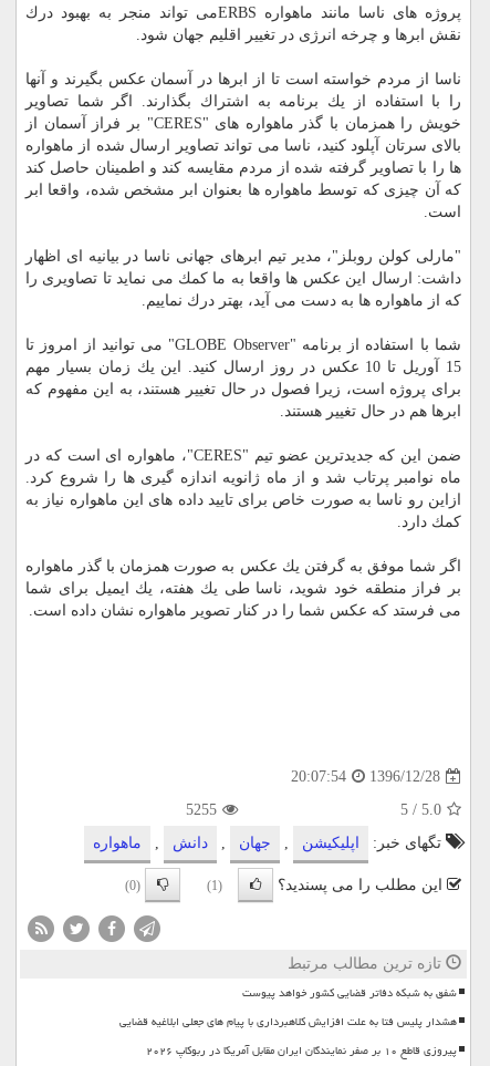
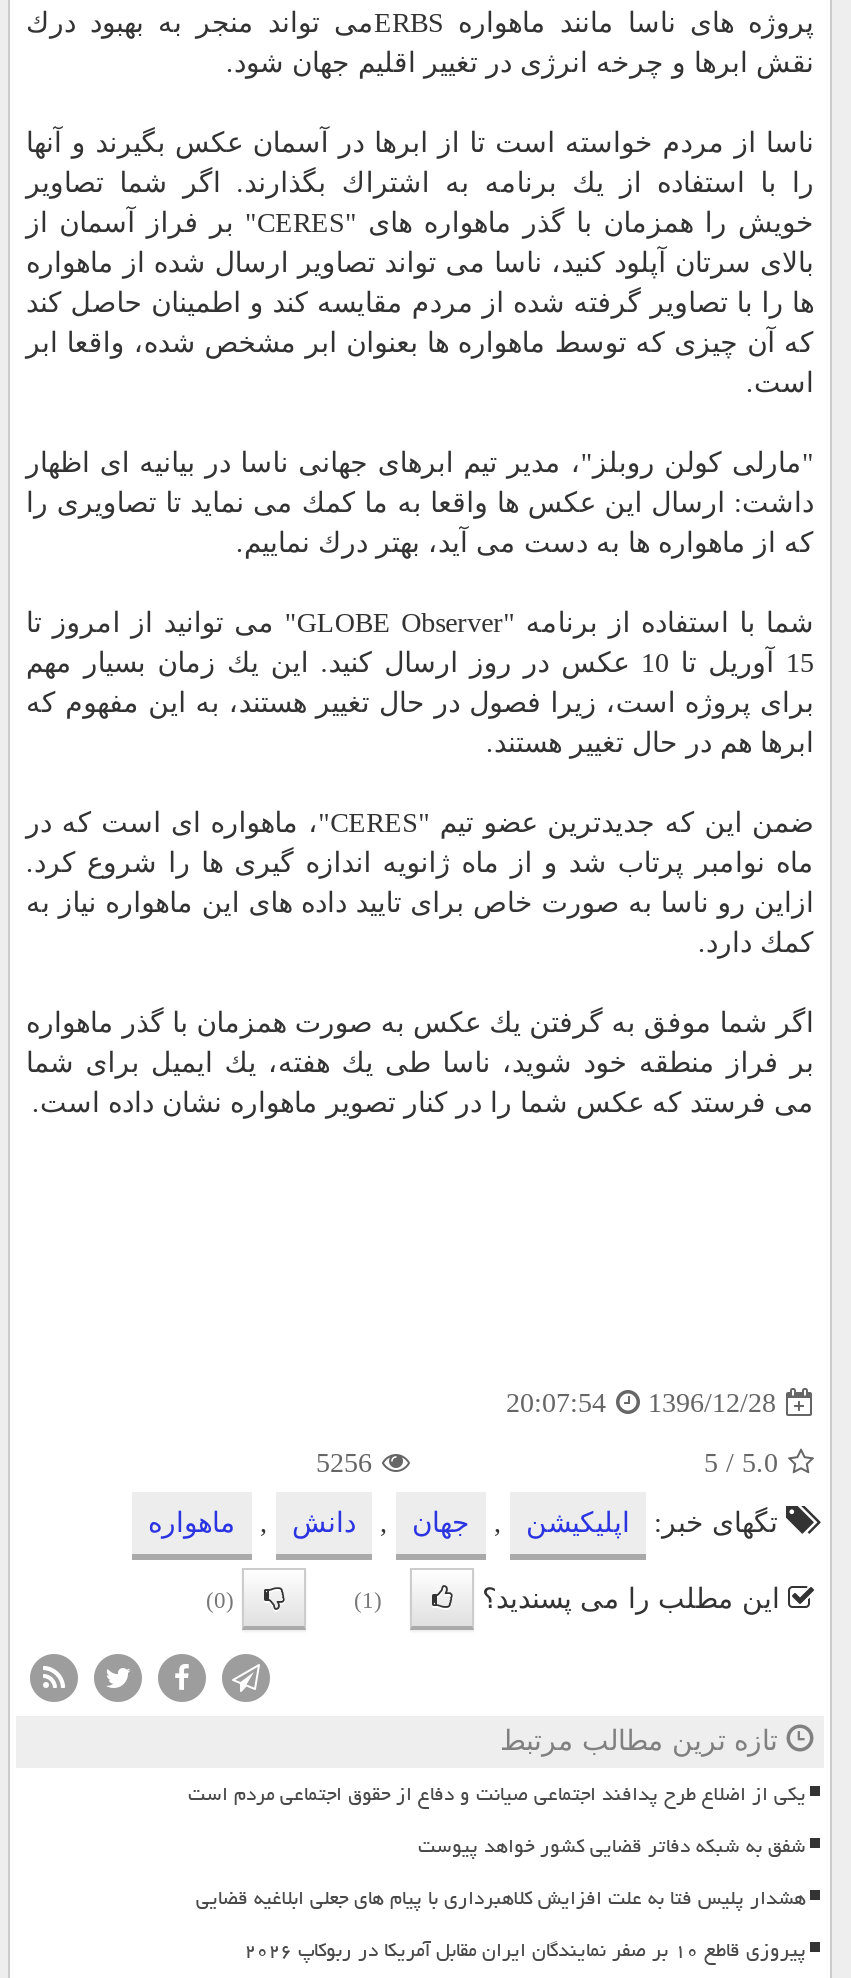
[186,802,217,818] 5255 -> [316,1449,372,1479] 5256
none -> [188,1775,806,1815] یکی از اضلاع طرح پدافند اجتماعی صیانت و دفاع از حقوق اجتماعی مردم است

